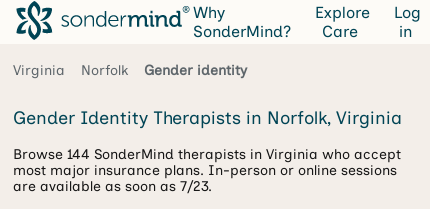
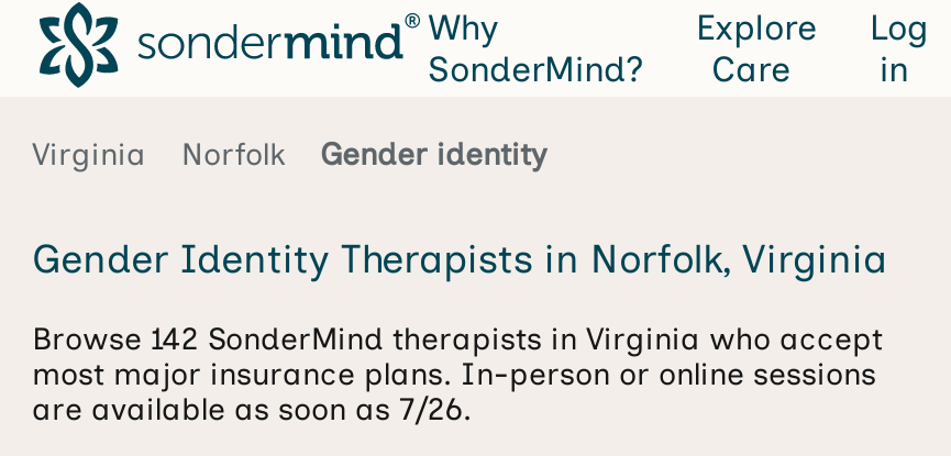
[13,146,401,163] Browse 144 SonderMind therapists in Virginia who accept -> [32,321,883,358] Browse 142 SonderMind therapists in Virginia who accept
[13,178,212,195] are available as soon as 7/23. -> [32,391,472,429] are available as soon as 7/26.

